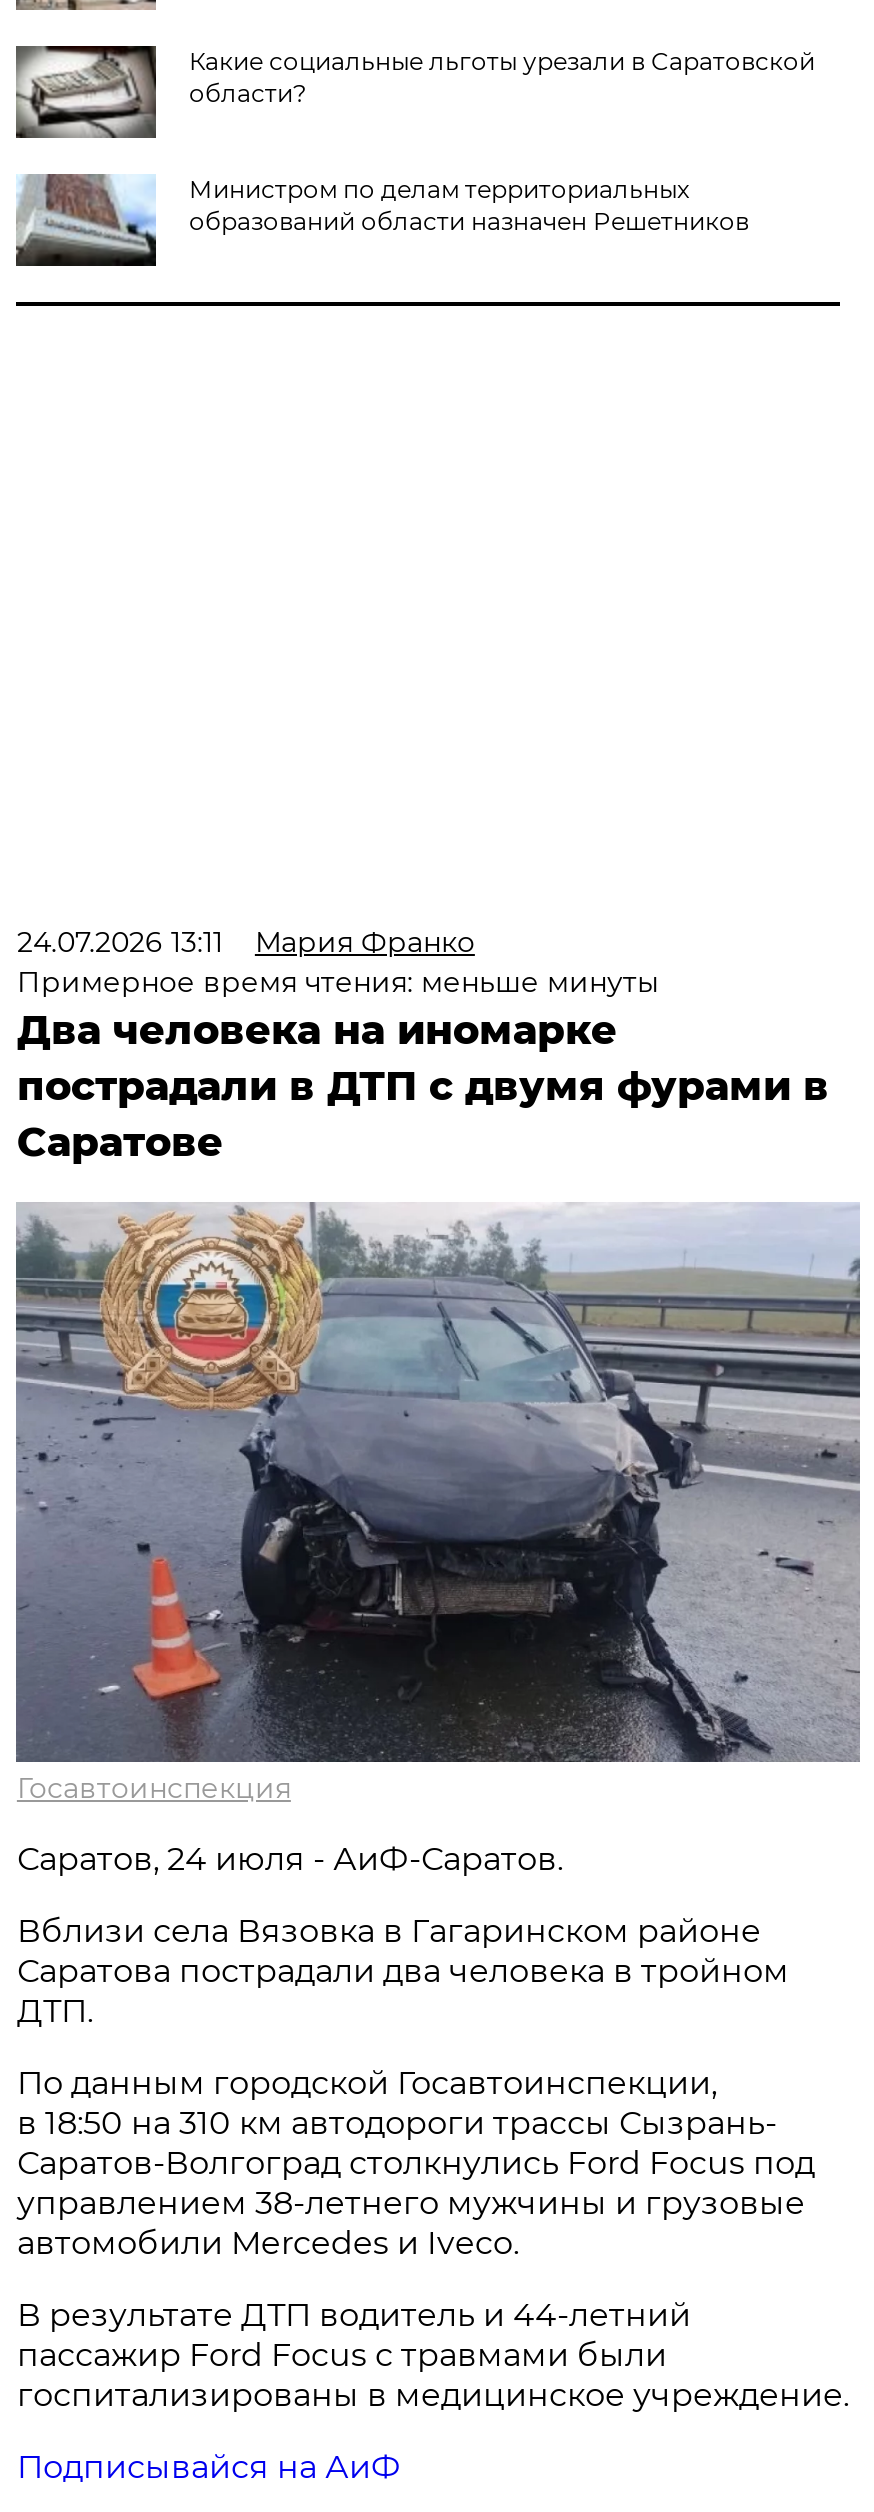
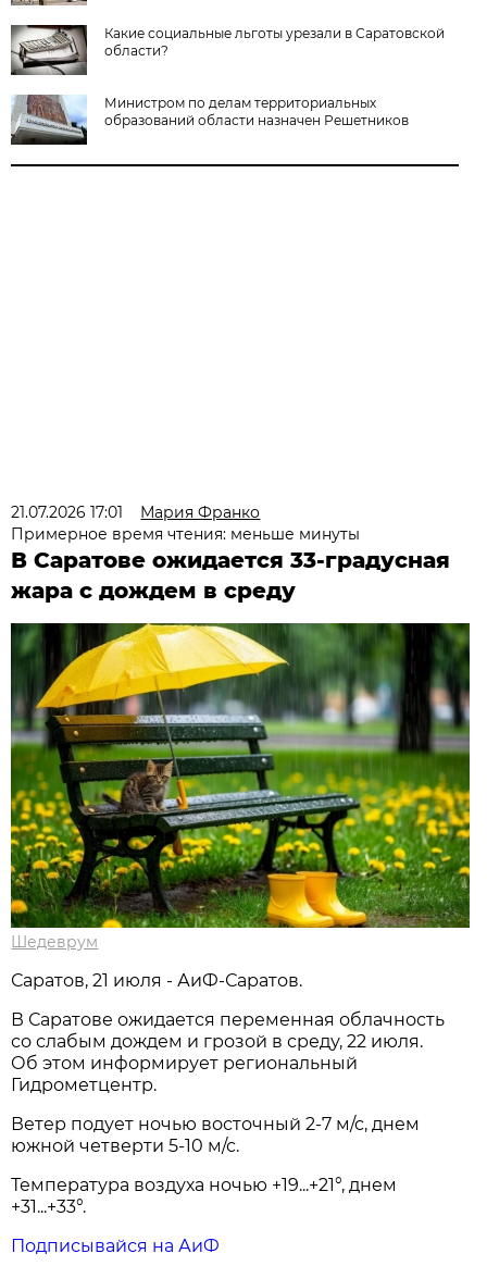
[17,924,475,960] 24.07.2026 13:11 Мария Франко -> [11,502,260,522] 21.07.2026 17:01 Мария Франко
[17,1006,829,1166] Два человека на иномарке | пострадали в ДТП с двумя фурами в | Саратове -> [11,547,450,604] В Саратове ожидается 33-градусная | жара с дождем в среду
[14,1202,862,1807] [image] | Госавтоинспекция -> [10,622,471,952] [image] | Шедеврум
[17,1841,563,1879] Саратов, 24 июля - АиФ-Саратов. -> [11,970,303,991] Саратов, 21 июля - АиФ-Саратов.
[17,1913,789,2031] Вблизи села Вязовка в Гагаринском районе | Саратова пострадали два человека в тройном | ДТП. -> [11,1009,445,1095] В Саратове ожидается переменная облачность | со слабым дождем и грозой в среду, 22 июля. | Об этом информирует региональный | Гидрометцентр.
[17,2065,815,2263] По данным городской Госавтоинспекции, | в 18:50 на 310 км автодороги трассы Сызрань- | Саратов-Волгоград столкнулись Ford Focus под | управлением 38-летнего мужчины и грузовые | автомобили Mercedes и Iveco. -> [11,1114,420,1156] Ветер подует ночью восточный 2-7 м/с, днем | южной четверти 5-10 м/с.
[17,2297,849,2415] В результате ДТП водитель и 44-летний | пассажир Ford Focus с травмами были | госпитализированы в медицинское учреждение. -> [11,1175,397,1217] Температура воздуха ночью +19...+21°, днем | +31...+33°.

